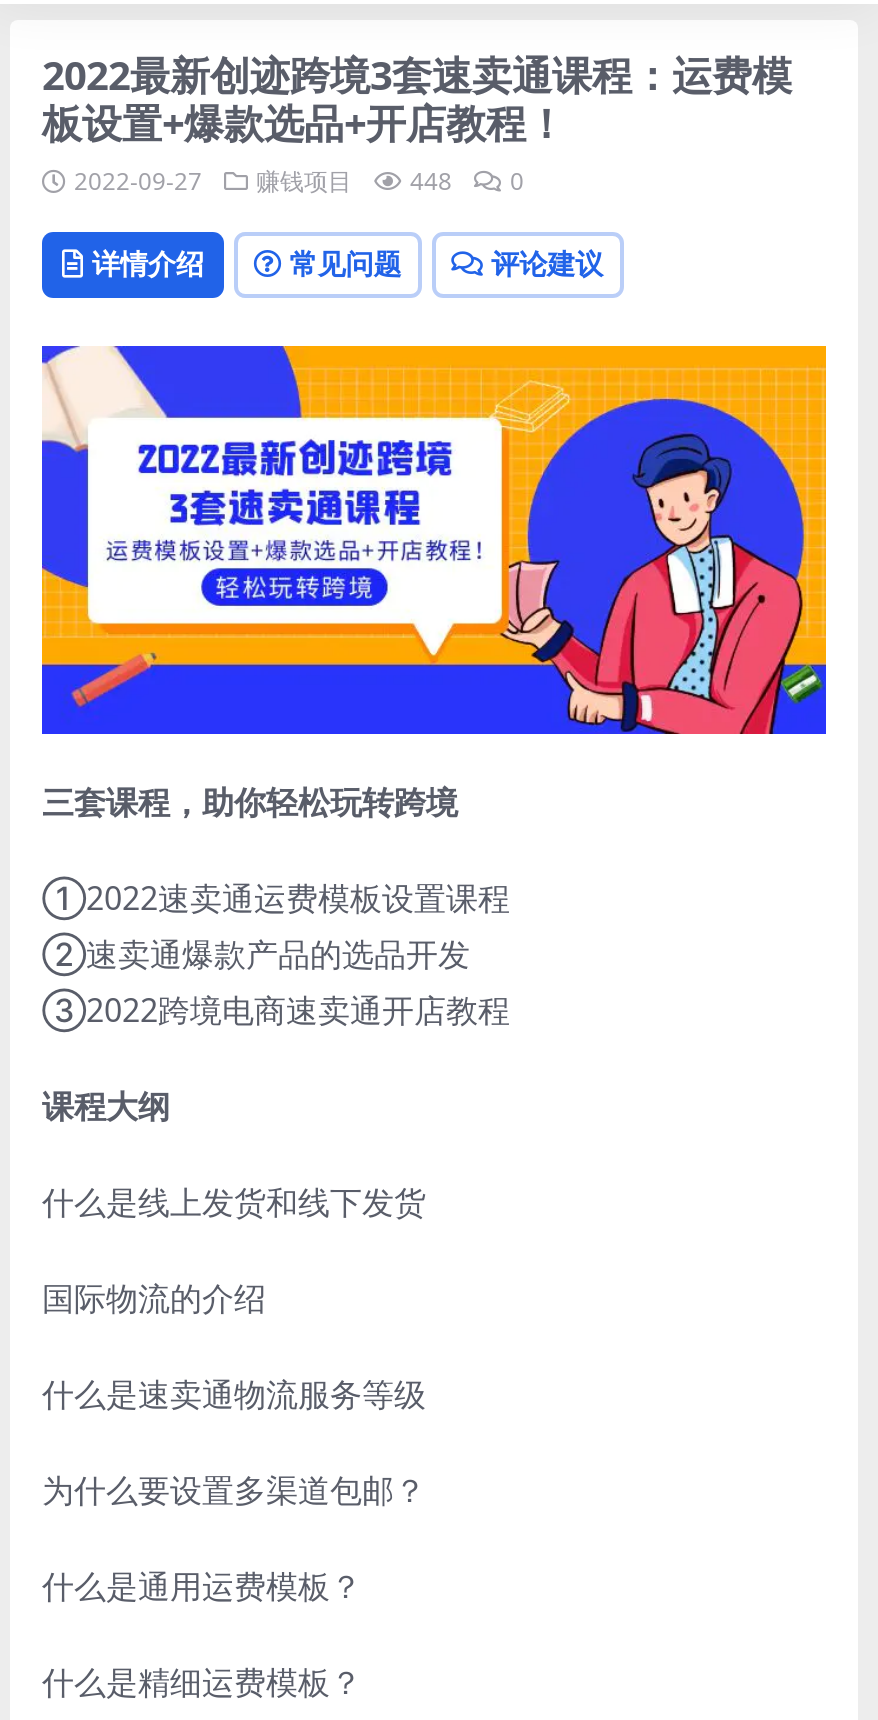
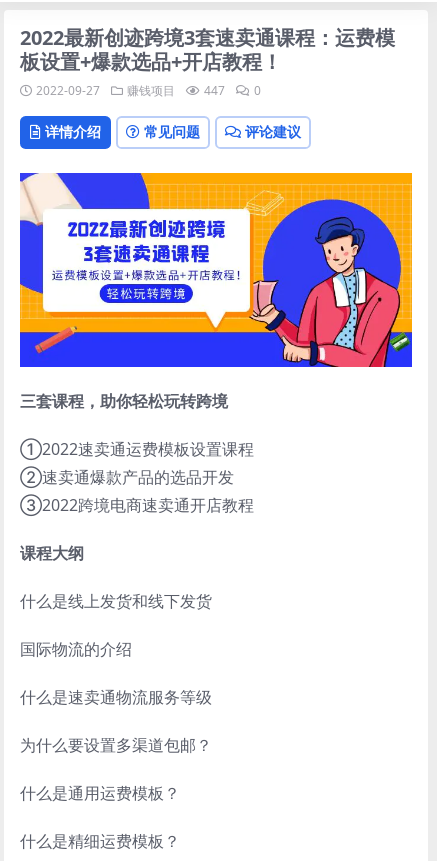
[74,164,524,198] 2022-09-27 赚钱项目 448 0 -> [36,82,261,99] 2022-09-27 赚钱项目 447 0

